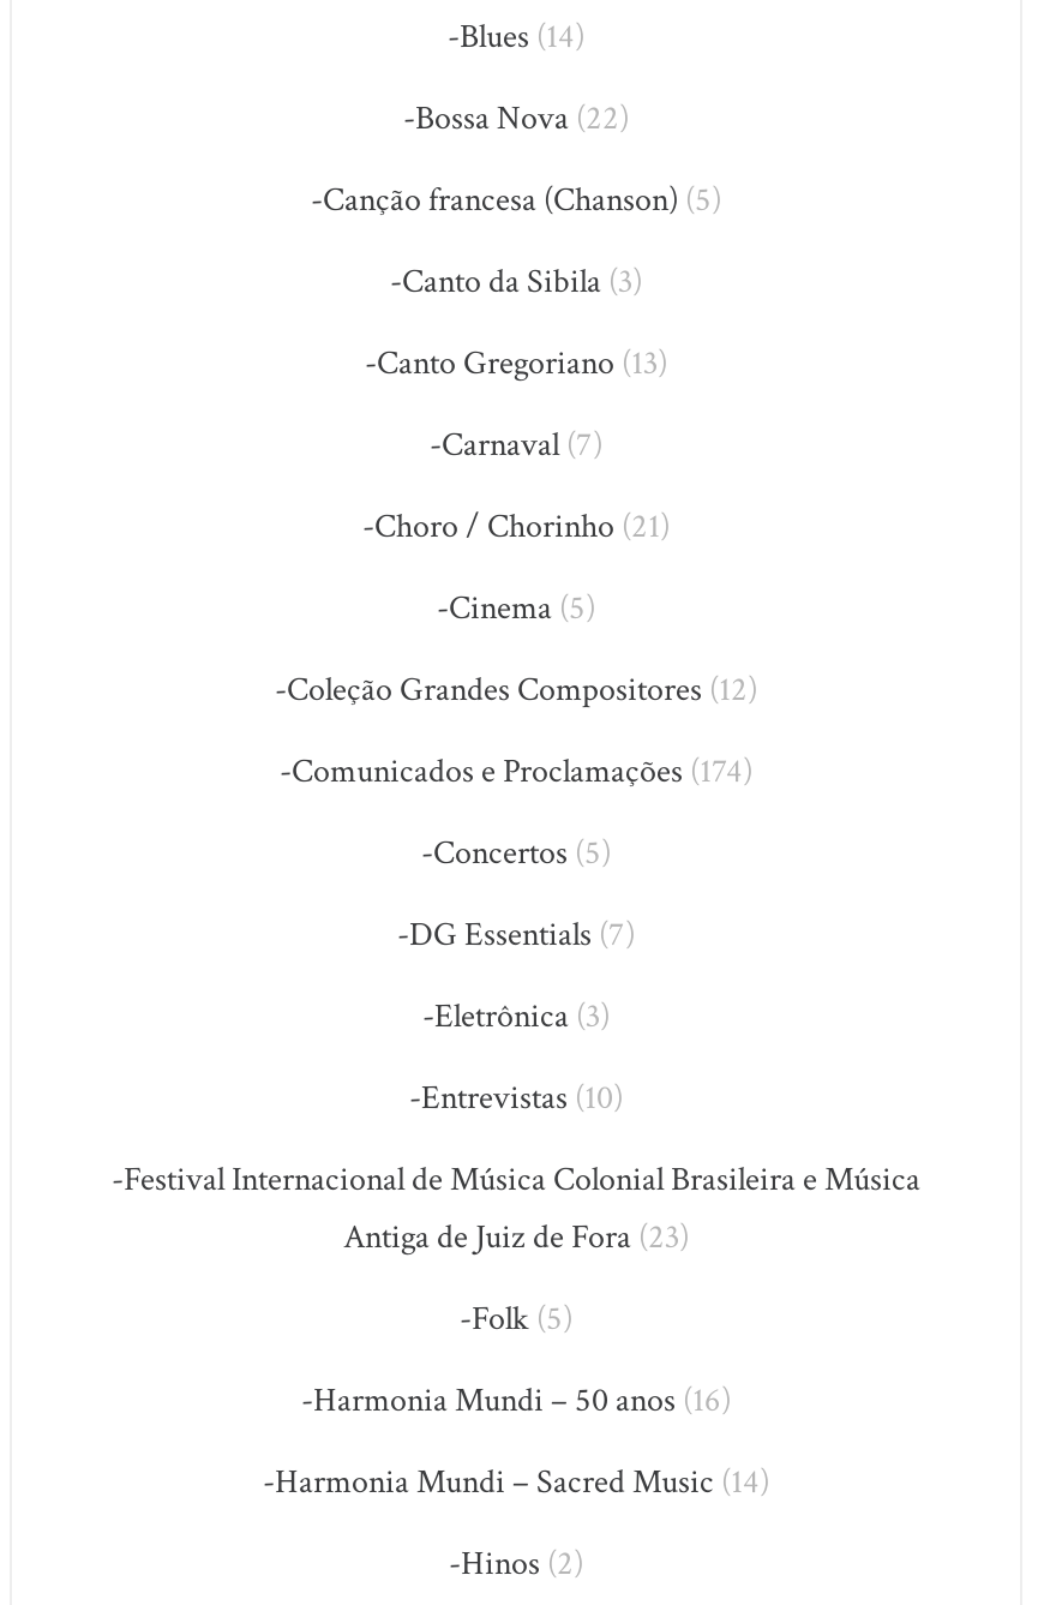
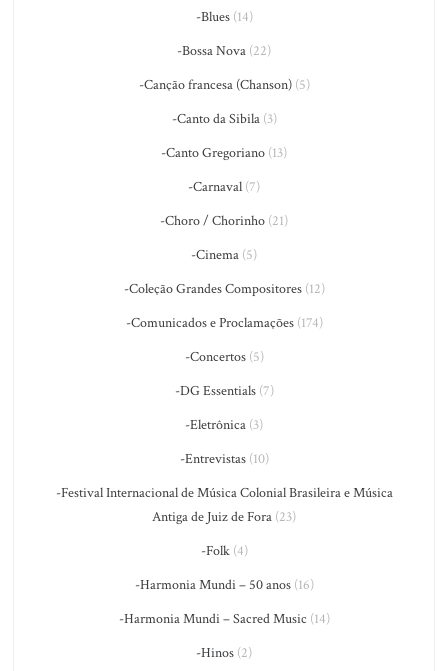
[460,1298,572,1341] -Folk (5) -> [200,542,247,560] -Folk (4)

